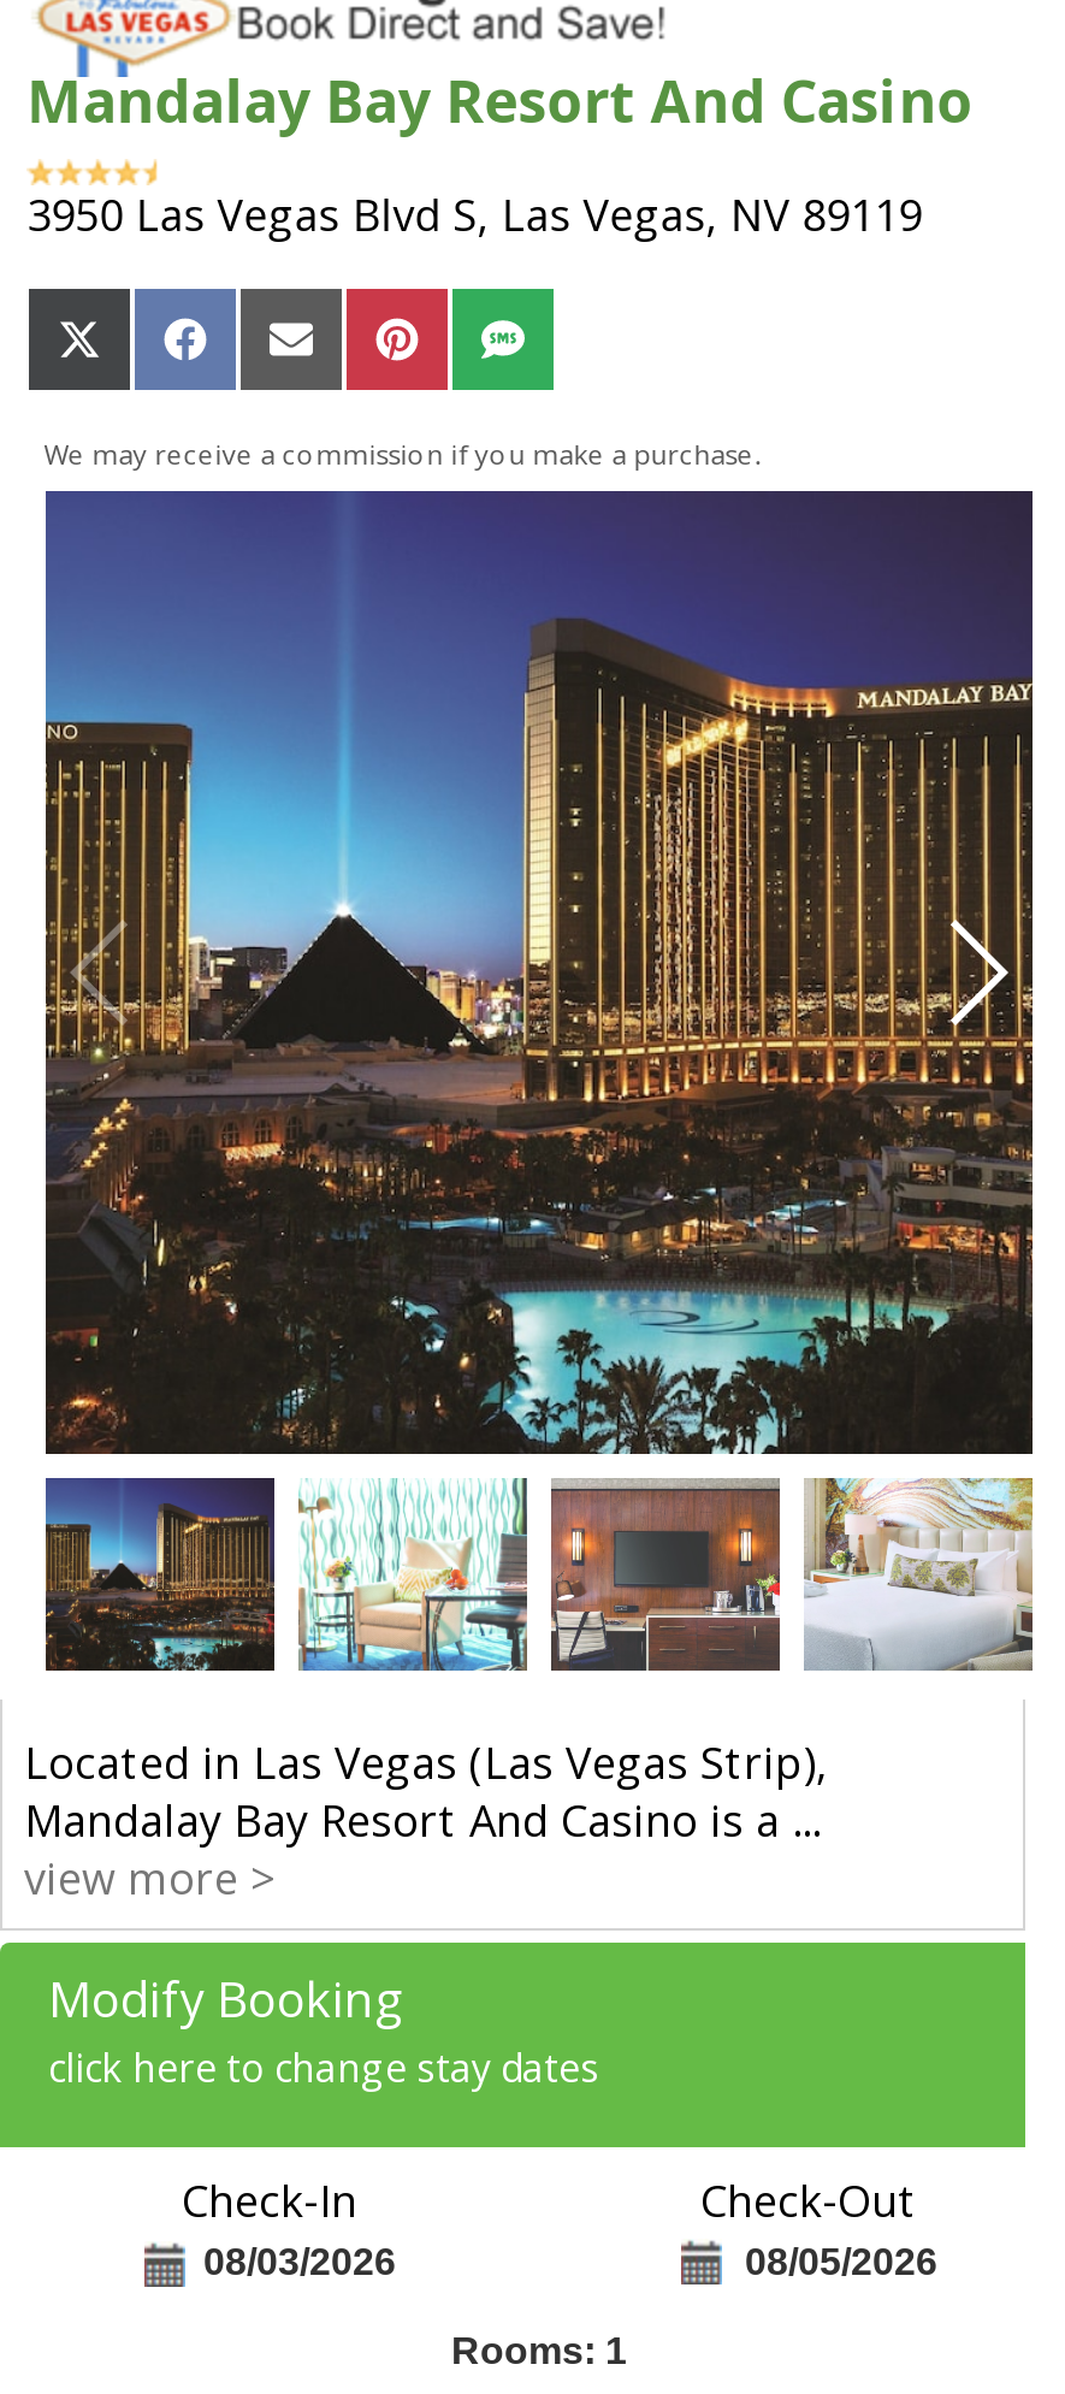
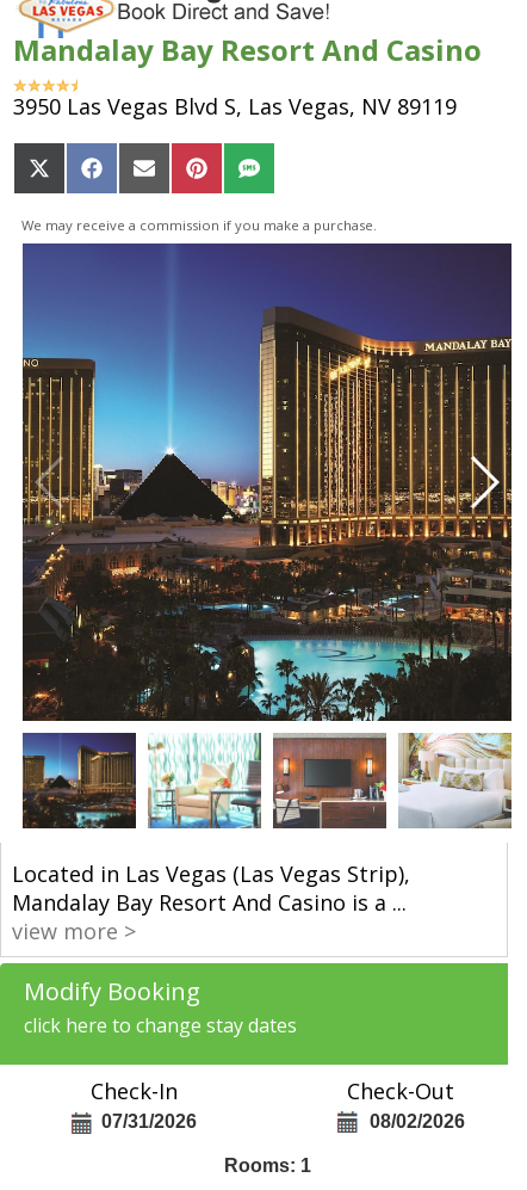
[203,2240,396,2281] 08/03/2026 -> [101,1111,196,1131] 07/31/2026
[745,2240,937,2281] 08/05/2026 -> [369,1111,464,1131] 08/02/2026

